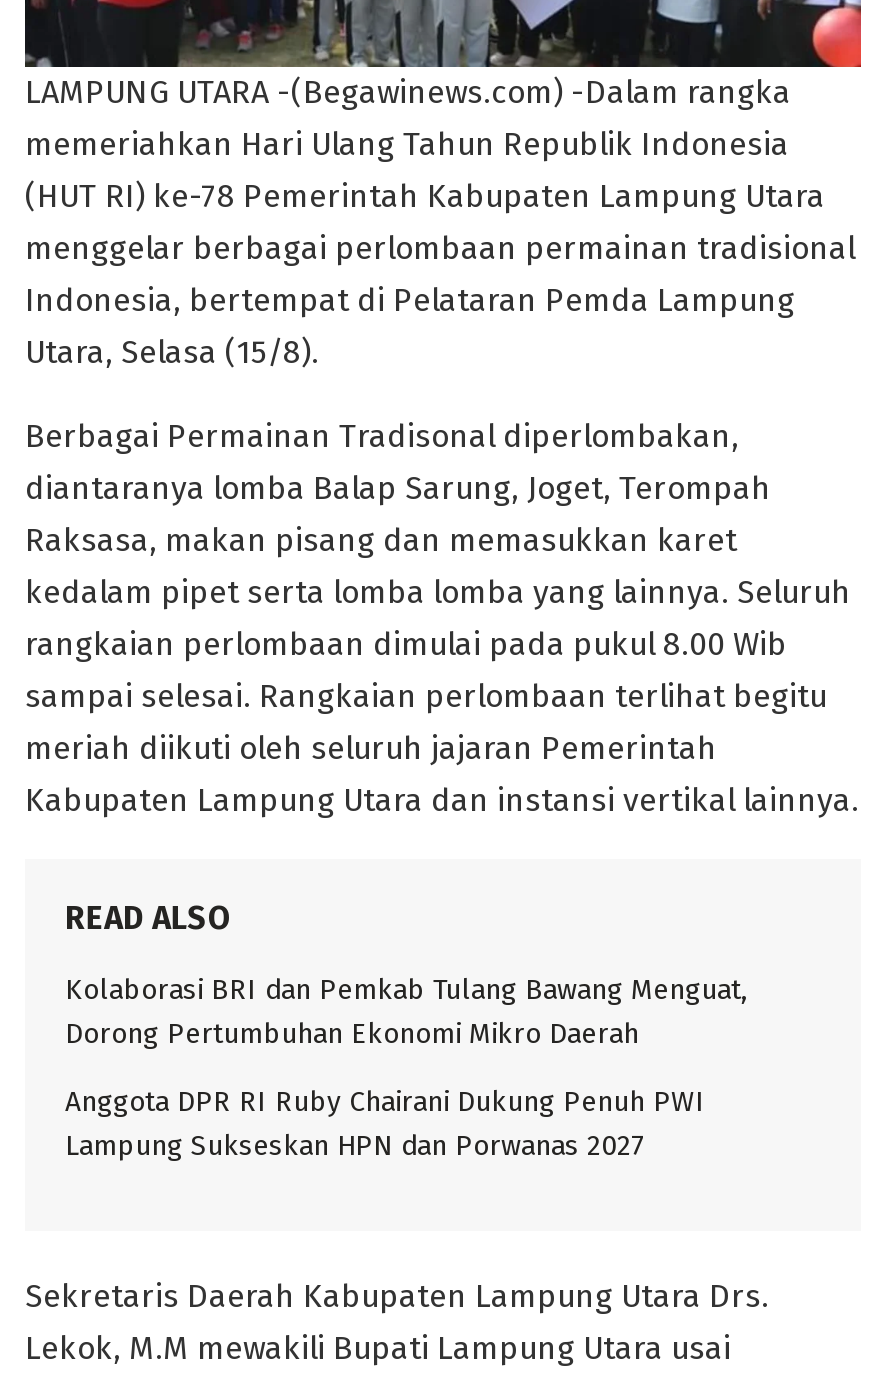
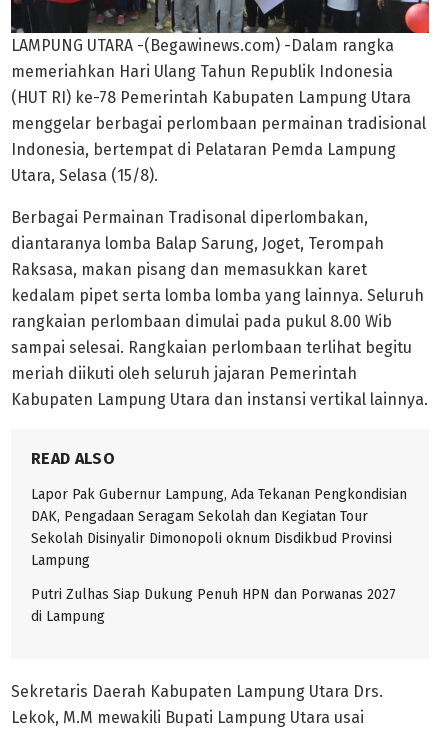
[65,973,747,1051] Kolaborasi BRI dan Pemkab Tulang Bawang Menguat, | Dorong Pertumbuhan Ekonomi Mikro Daerah -> [31,486,407,569] Lapor Pak Gubernur Lampung, Ada Tekanan Pengkondisian | DAK, Pengadaan Seragam Sekolah dan Kegiatan Tour | Sekolah Disinyalir Dimonopoli oknum Disdikbud Provinsi | Lampung
[65,1085,705,1163] Anggota DPR RI Ruby Chairani Dukung Penuh PWI | Lampung Sukseskan HPN dan Porwanas 2027 -> [31,586,396,625] Putri Zulhas Siap Dukung Penuh HPN dan Porwanas 2027 | di Lampung

